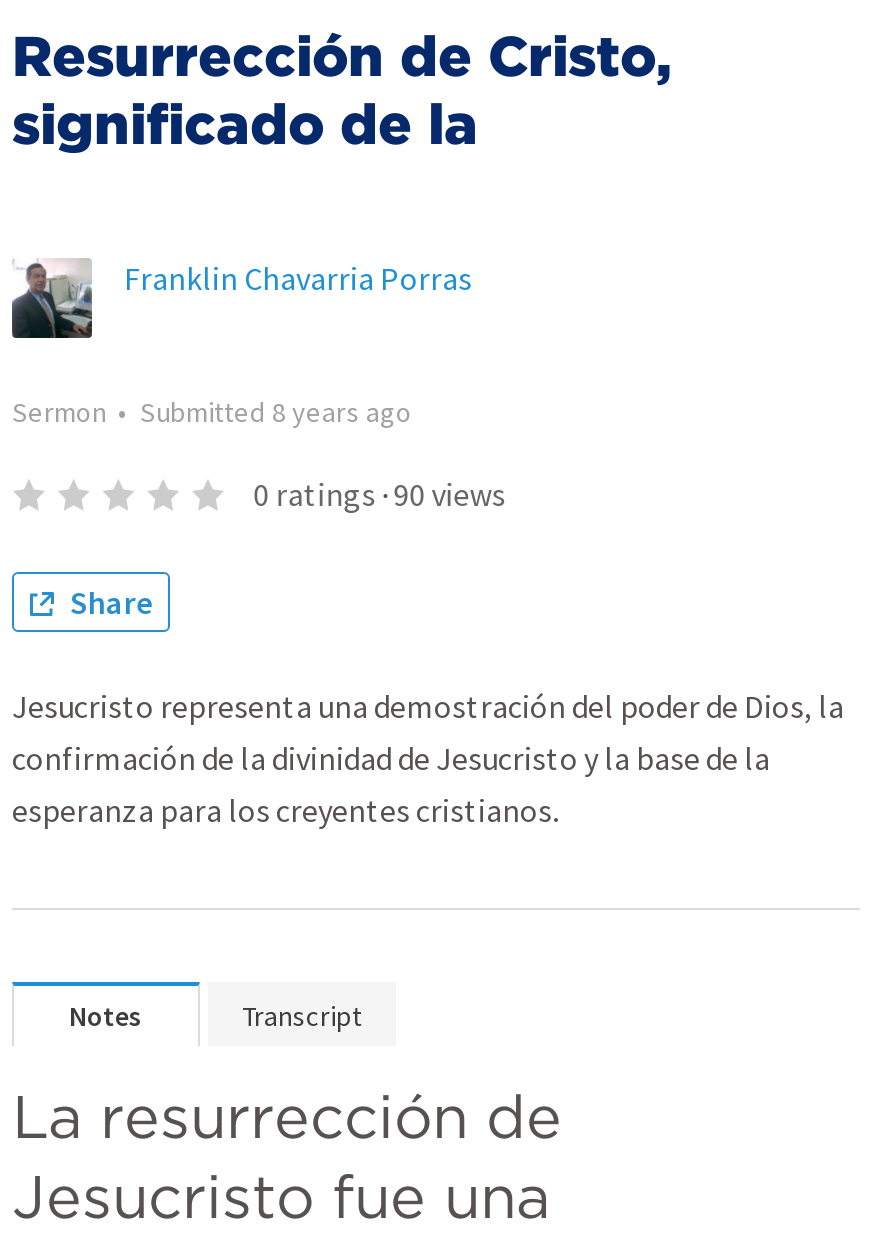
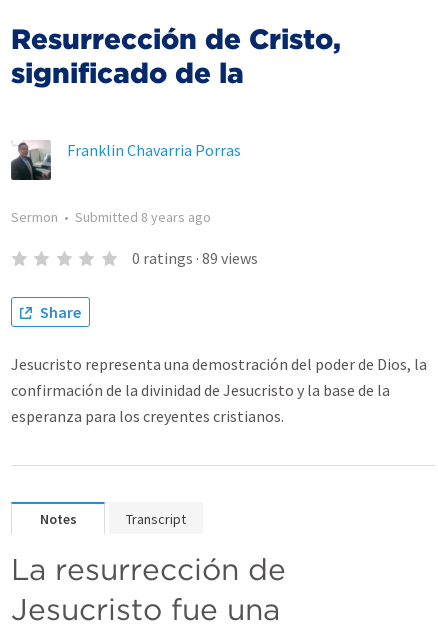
[253,474,505,514] 0 ratings · 90 views -> [132,248,258,268] 0 ratings · 89 views

